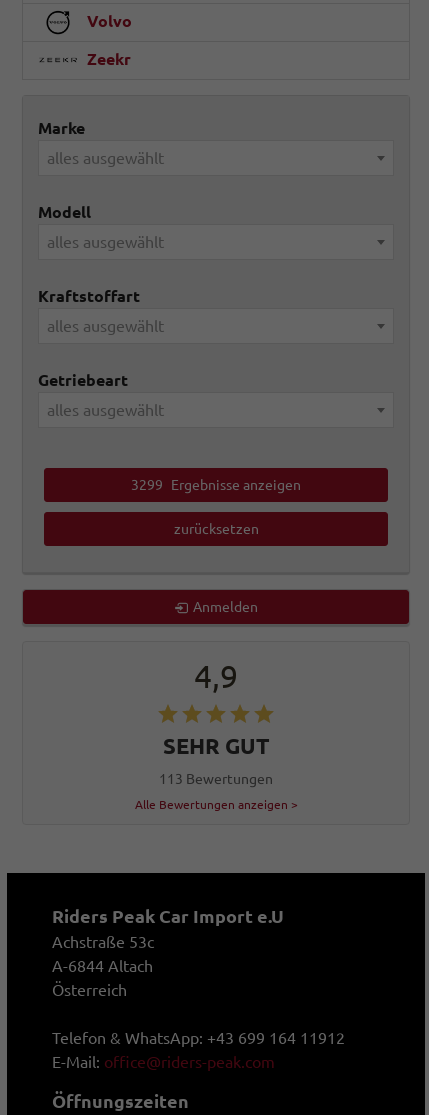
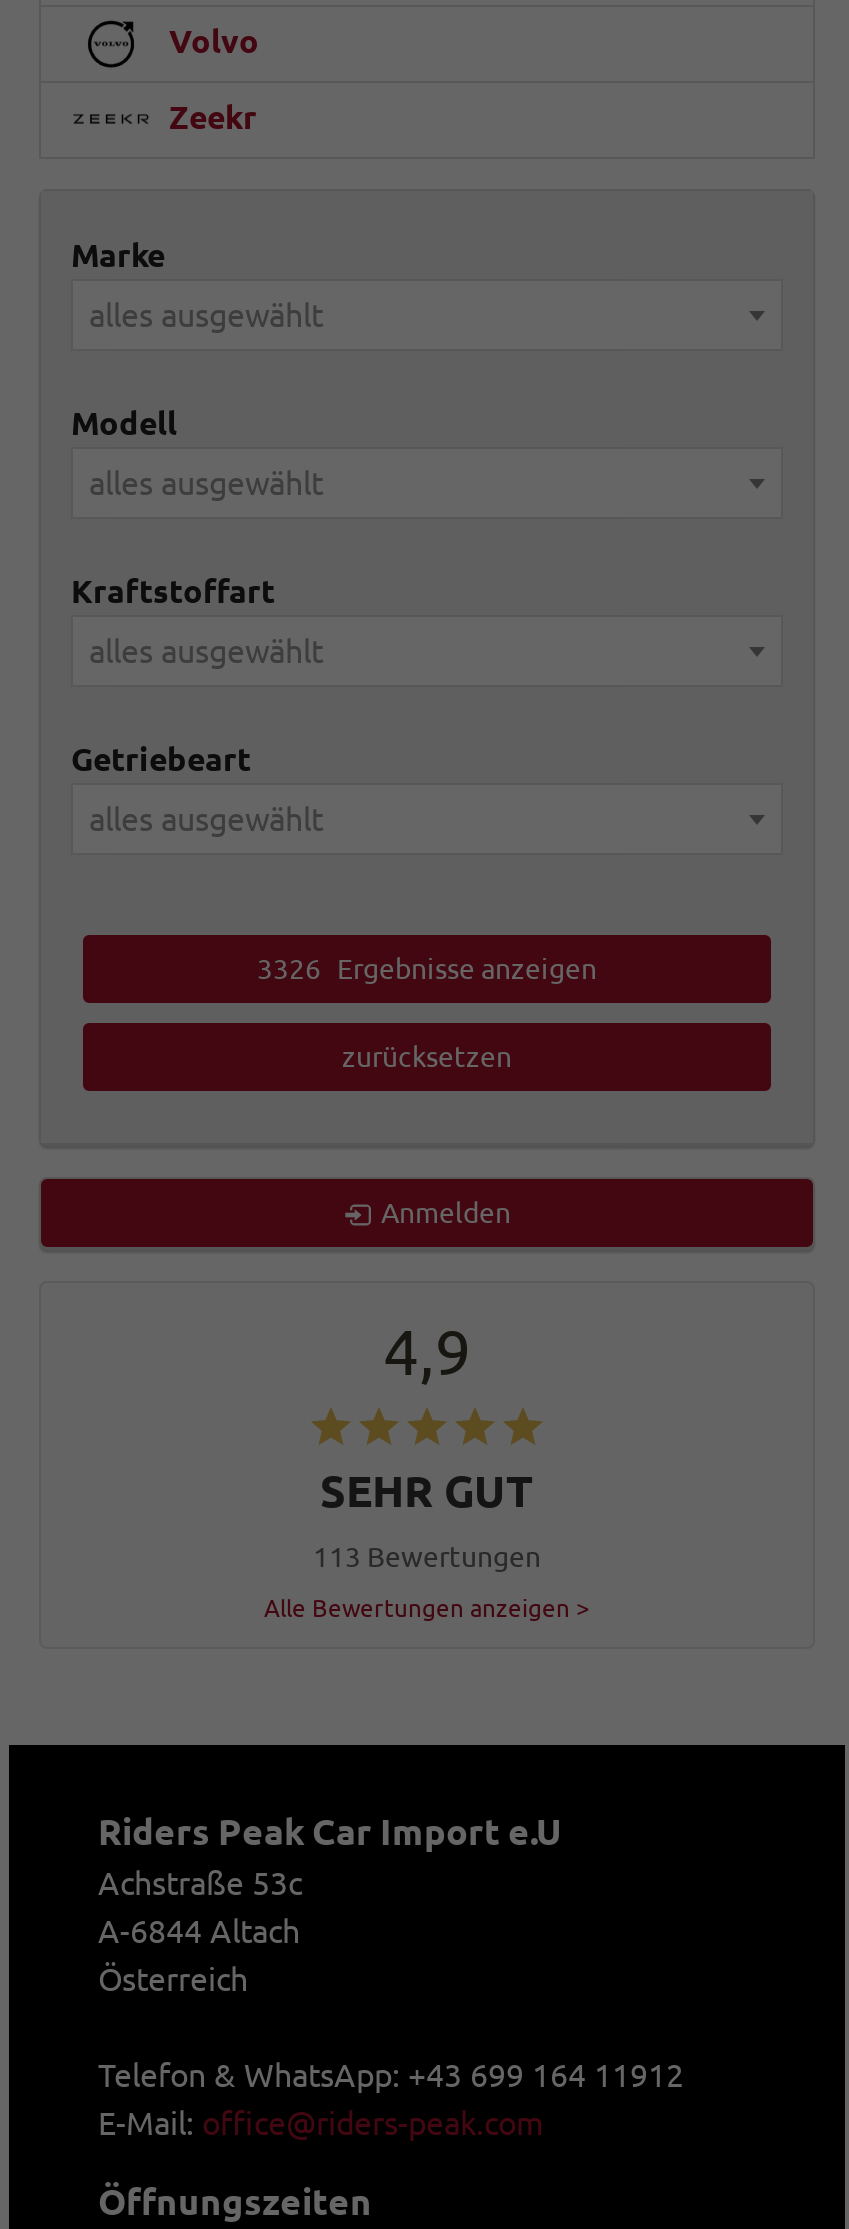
[131,477,301,493] 3299 Ergebnisse anzeigen -> [257,953,597,985] 3326 Ergebnisse anzeigen

